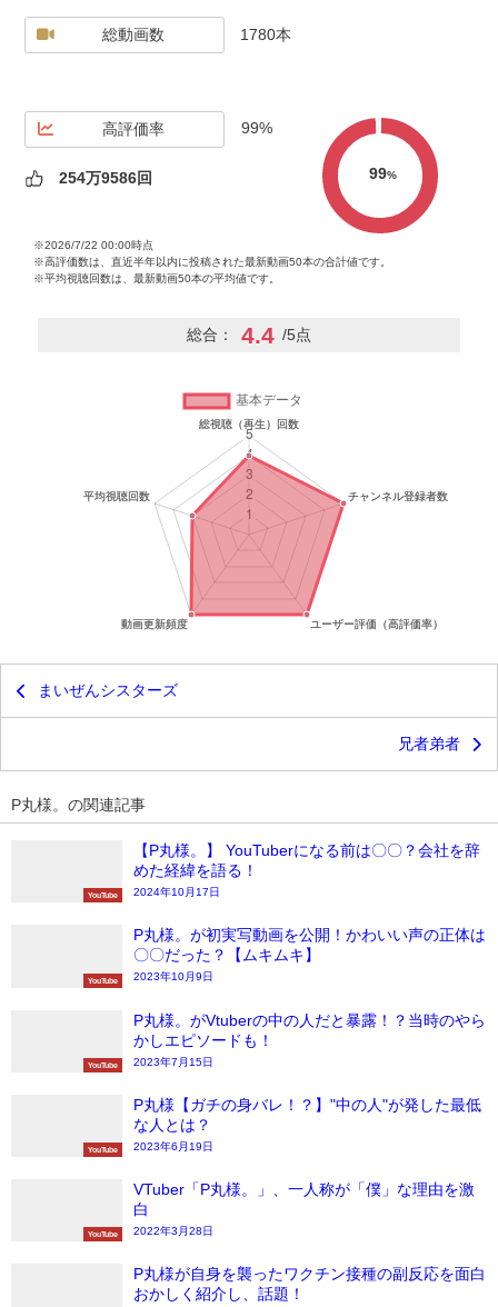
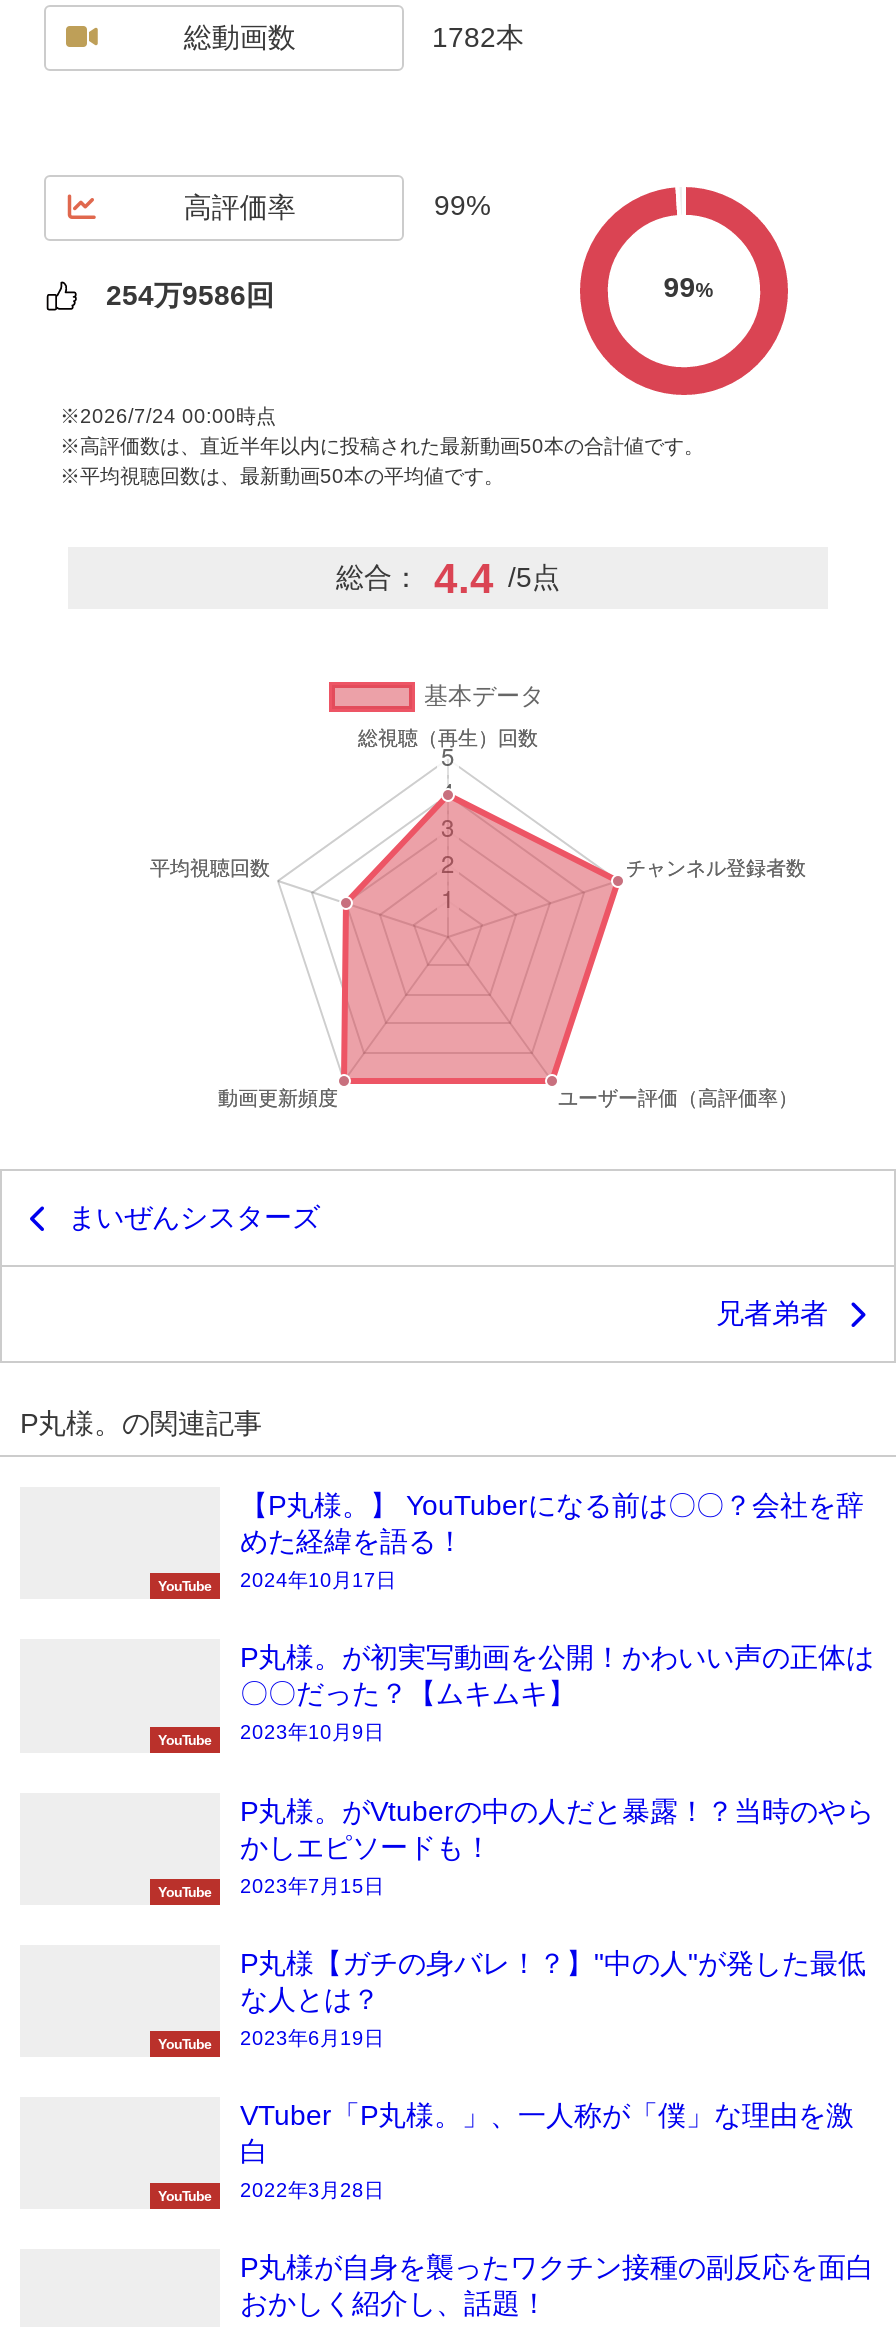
[240,25,291,43] 1780本 -> [432,20,524,52] 1782本
[33,239,153,251] ※2026/7/22 00:00時点 -> [60,404,276,426] ※2026/7/24 00:00時点

